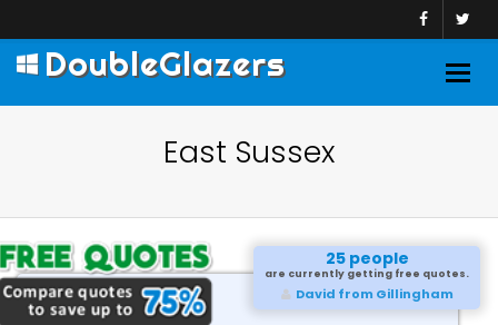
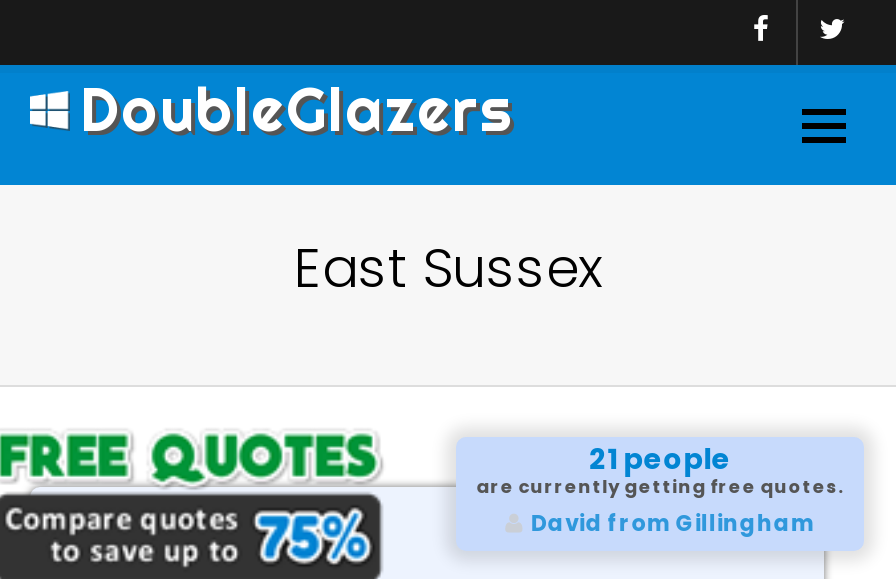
[325,247,409,269] 25 people -> [589,439,731,479] 21 people

